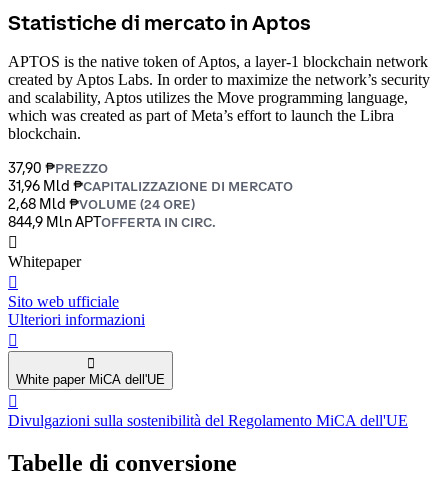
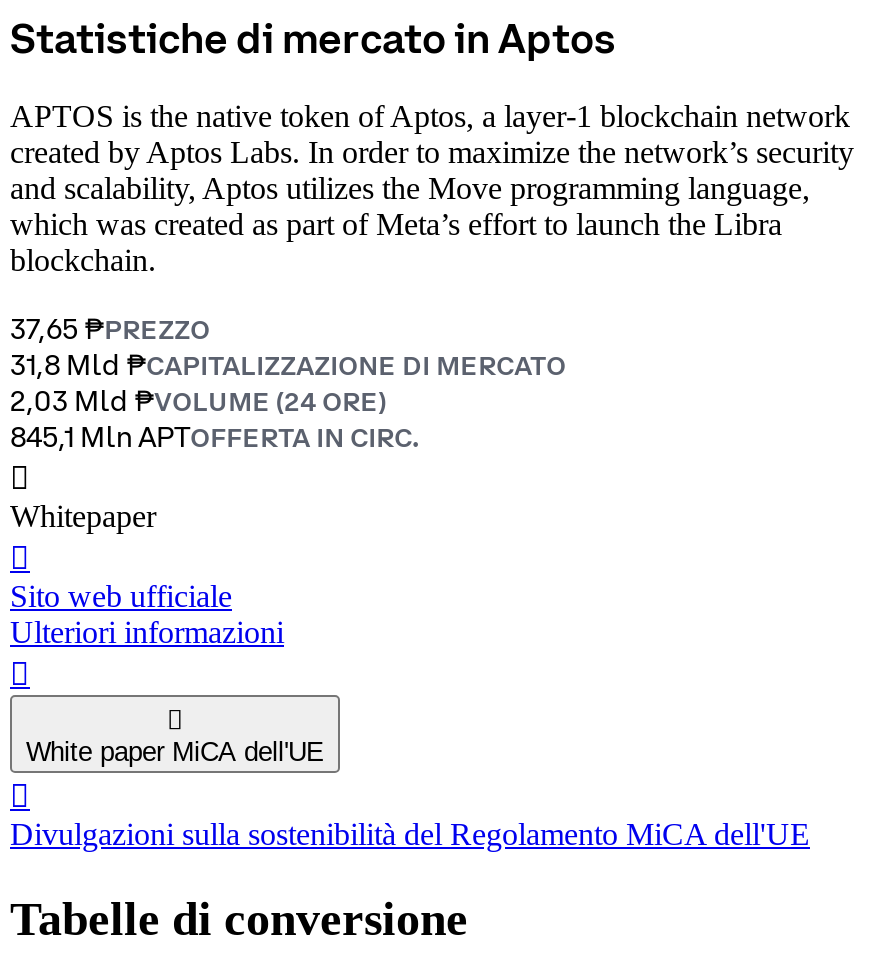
[8,159,108,177] 37,90 ₱PREZZO -> [10,310,210,346] 37,65 ₱PREZZO
[8,177,293,195] 31,96 Mld ₱CAPITALIZZAZIONE DI MERCATO -> [10,346,566,382] 31,8 Mld ₱CAPITALIZZAZIONE DI MERCATO
[8,195,195,213] 2,68 Mld ₱VOLUME (24 ORE) -> [10,382,386,418] 2,03 Mld ₱VOLUME (24 ORE)
[8,213,216,231] 844,9 Mln APTOFFERTA IN CIRC. -> [10,418,420,454] 845,1 Mln APTOFFERTA IN CIRC.

